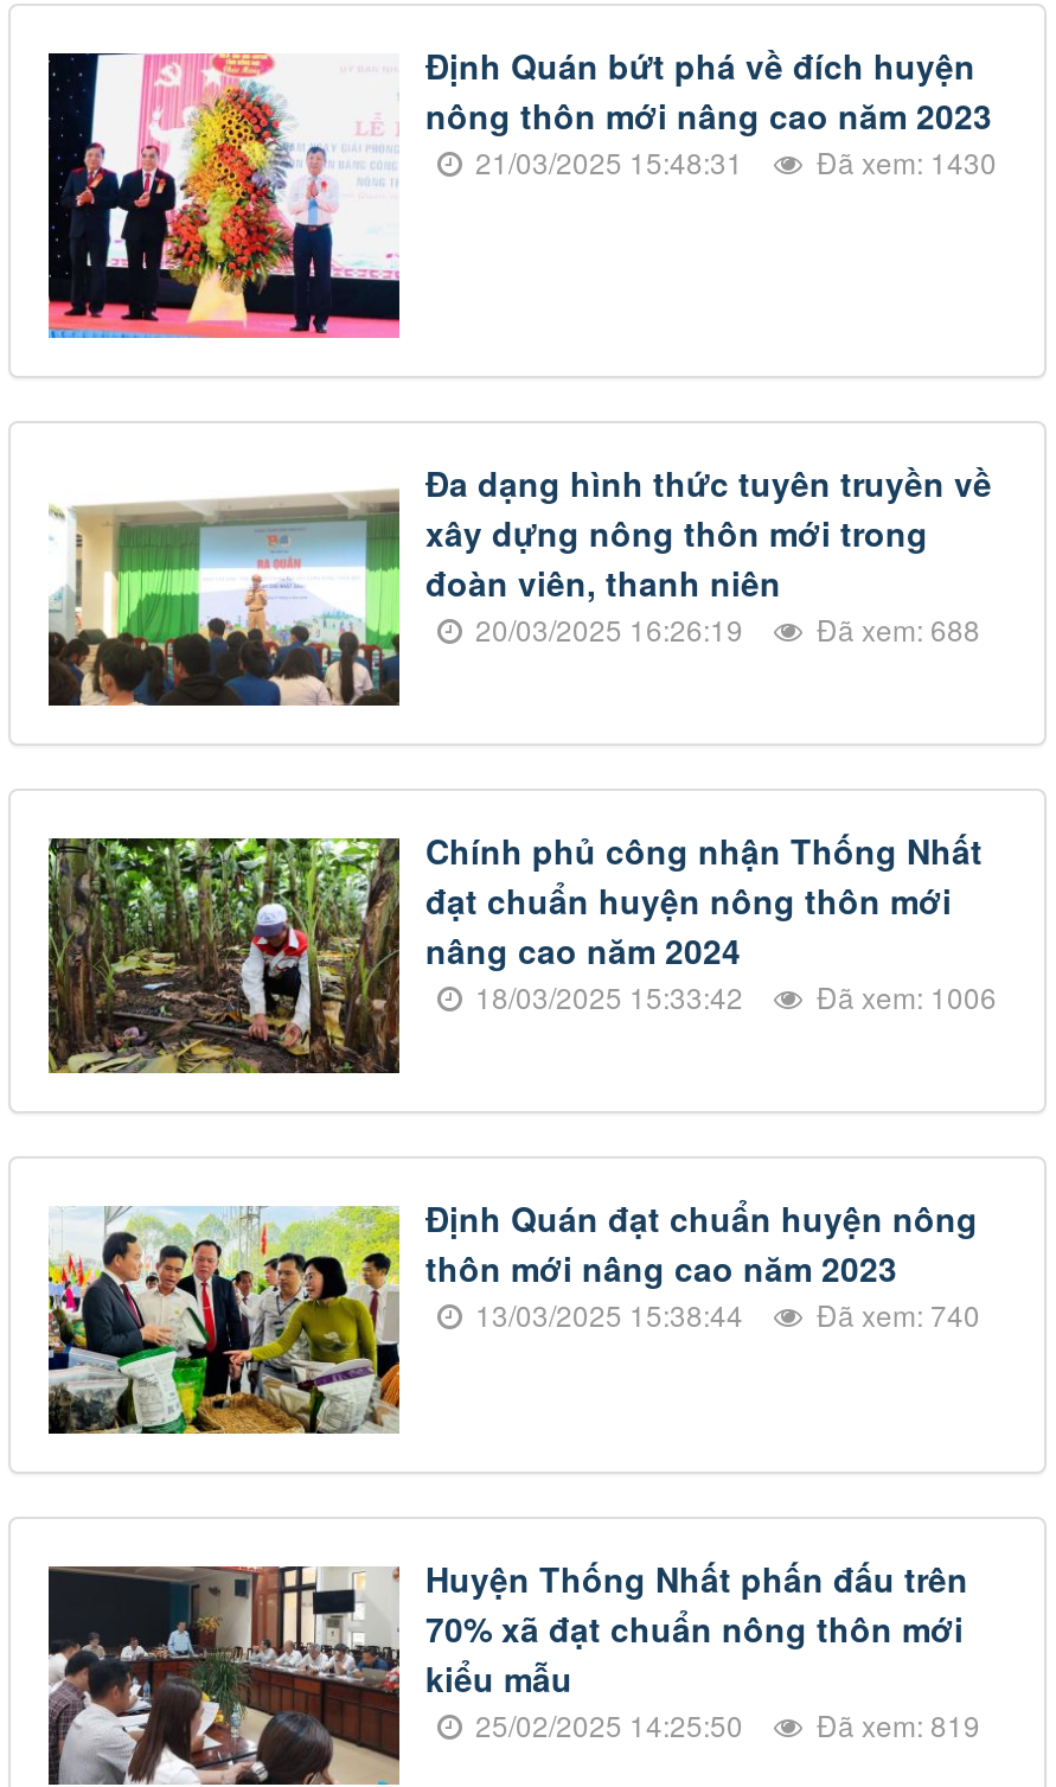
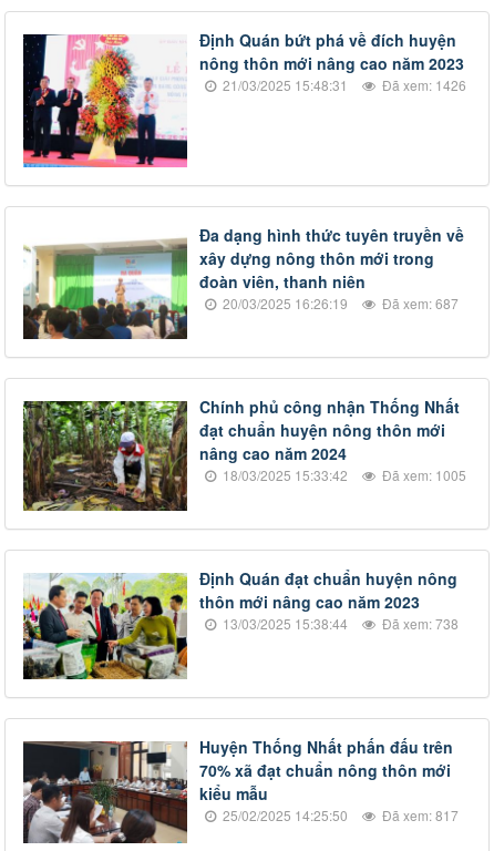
[468,141,997,181] 21/03/2025 15:48:31 Đã xem: 1430 -> [219,75,466,94] 21/03/2025 15:48:31 Đã xem: 1426
[468,609,980,649] 20/03/2025 16:26:19 Đã xem: 688 -> [219,294,459,313] 20/03/2025 16:26:19 Đã xem: 687
[468,976,997,1016] 18/03/2025 15:33:42 Đã xem: 1006 -> [219,465,466,484] 18/03/2025 15:33:42 Đã xem: 1005
[468,1293,980,1333] 13/03/2025 15:38:44 Đã xem: 740 -> [219,613,459,632] 13/03/2025 15:38:44 Đã xem: 738
[468,1704,980,1744] 25/02/2025 14:25:50 Đã xem: 819 -> [219,805,459,824] 25/02/2025 14:25:50 Đã xem: 817

